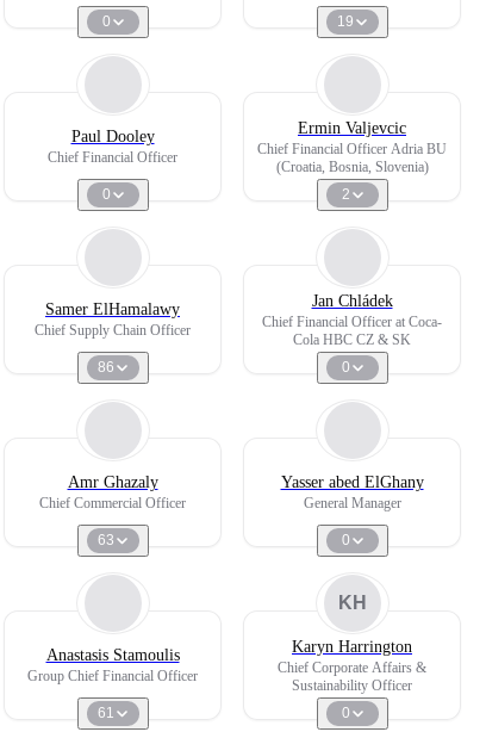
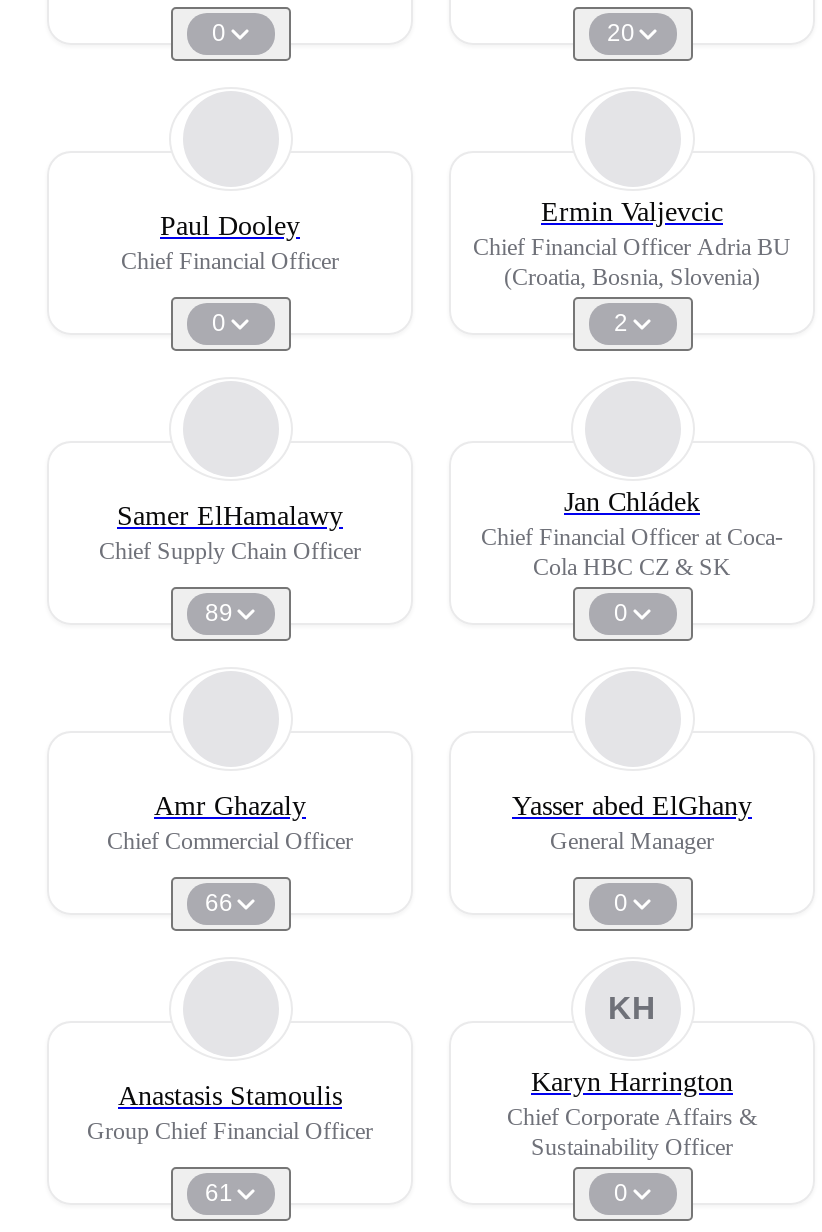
[337,13,354,30] 19 -> [607,19,635,47] 20
[98,359,114,376] 86 -> [205,599,233,627] 89
[98,532,114,548] 63 -> [205,889,233,917] 66

